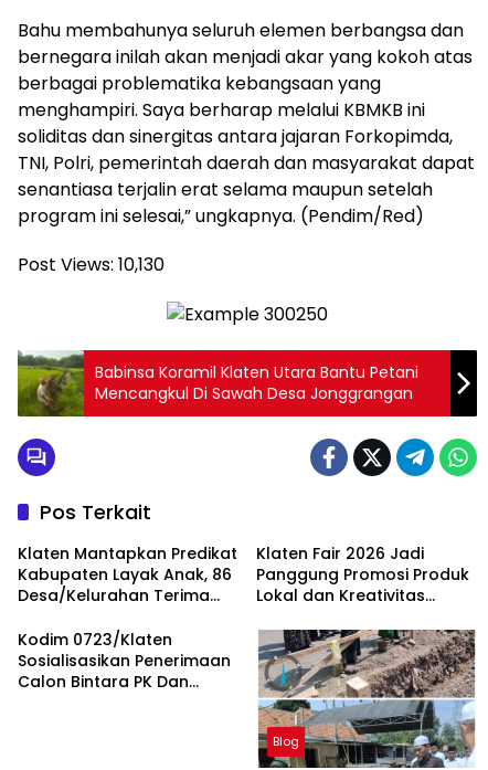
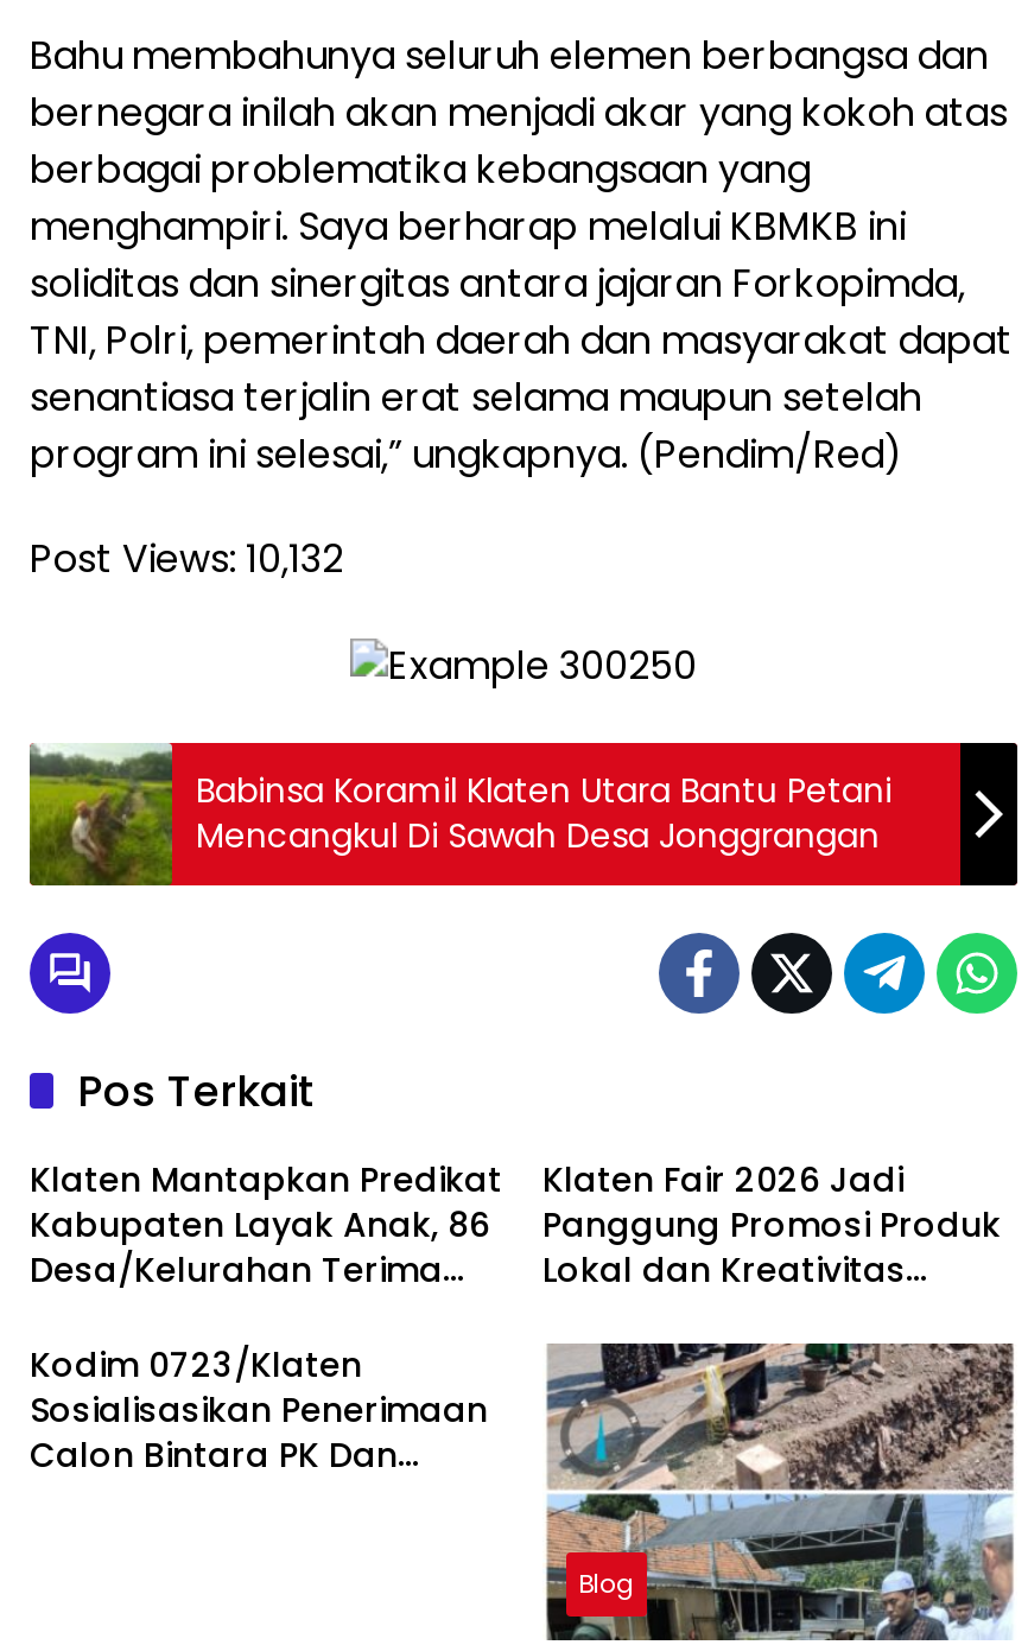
[18,252,165,277] Post Views: 10,130 -> [30,532,343,586] Post Views: 10,132

